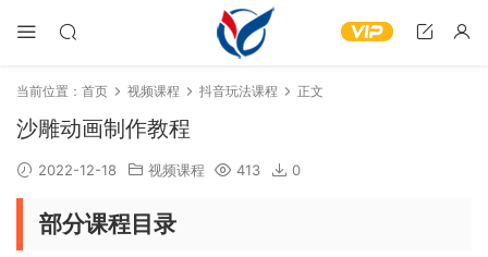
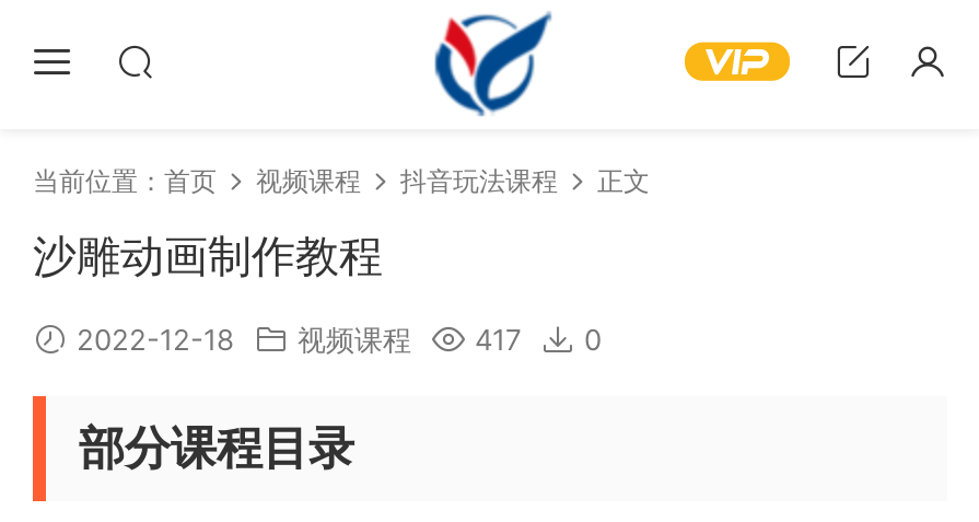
[34,161,301,179] 2022-12-18 视频课程 413 0 -> [68,322,602,357] 2022-12-18 视频课程 417 0

